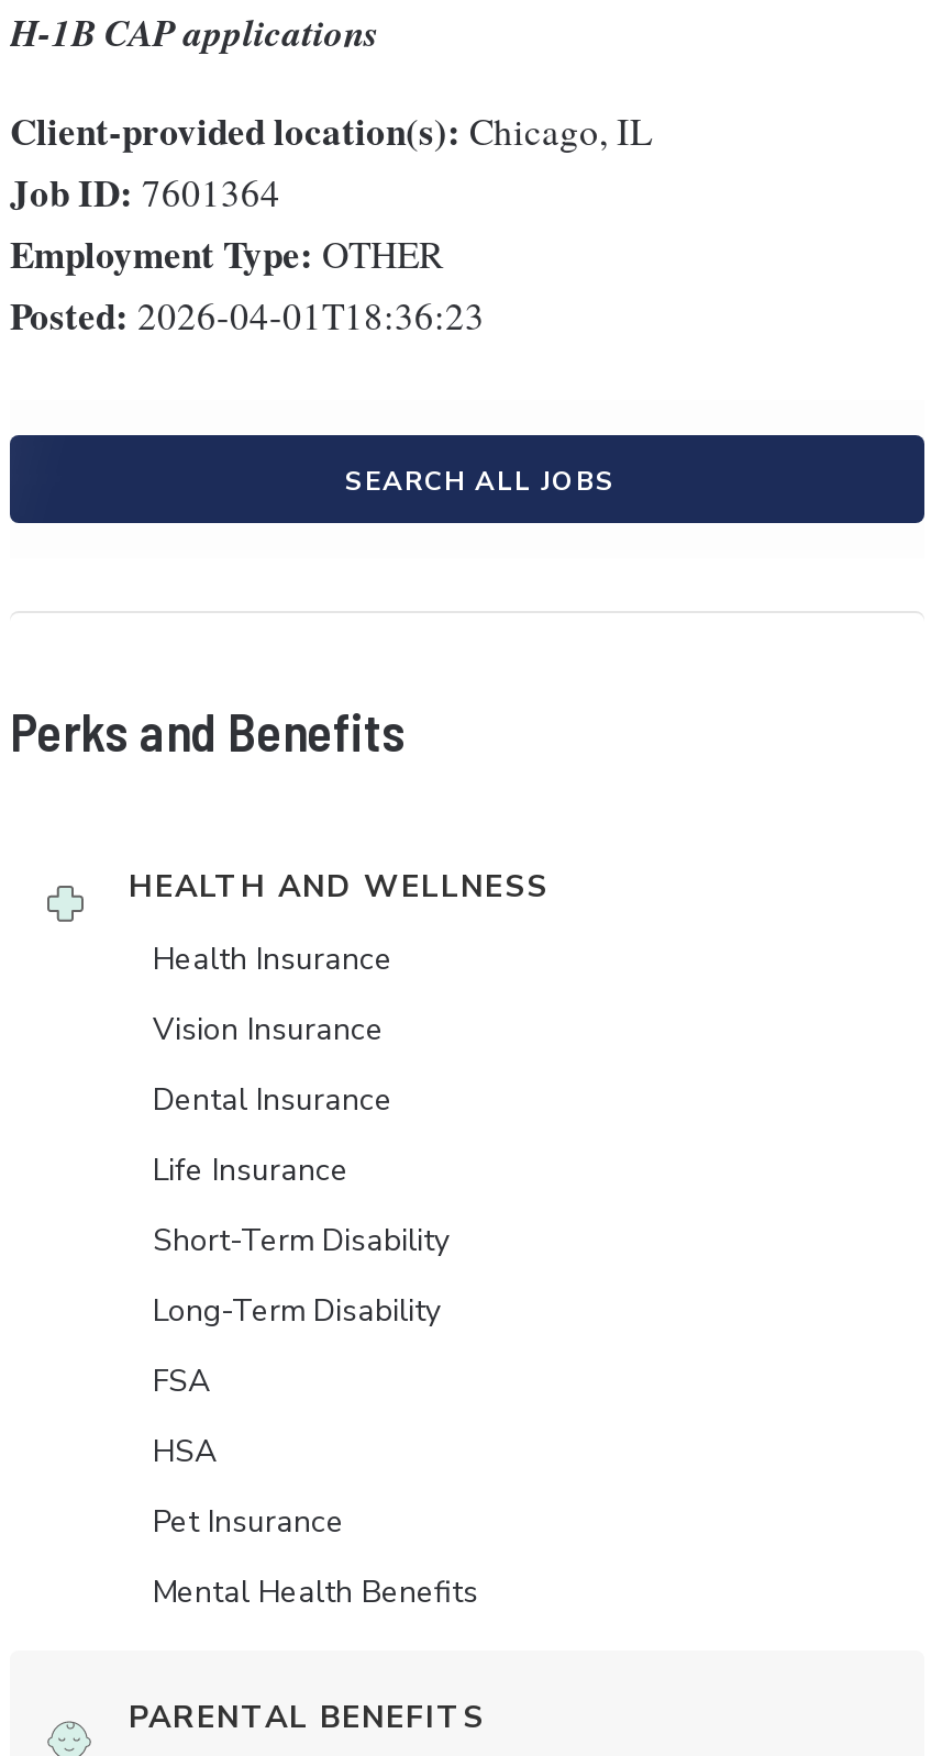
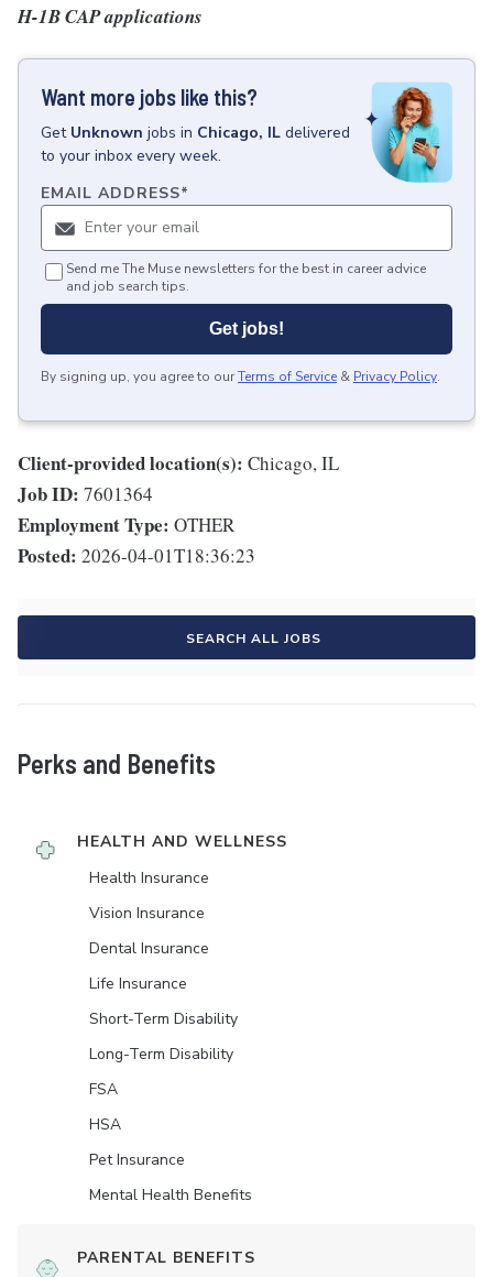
none -> [18,58,475,425] [image] | Want more jobs like this? | Get Unknown jobs in Chicago, IL delivered | to your inbox every week. | EMAIL ADDRESS*
none -> [41,260,440,386] Send me The Muse newsletters for the best in career advice | and job search tips. | Get jobs! | By signing up, you agree to our Terms of Service & Privacy Policy.

